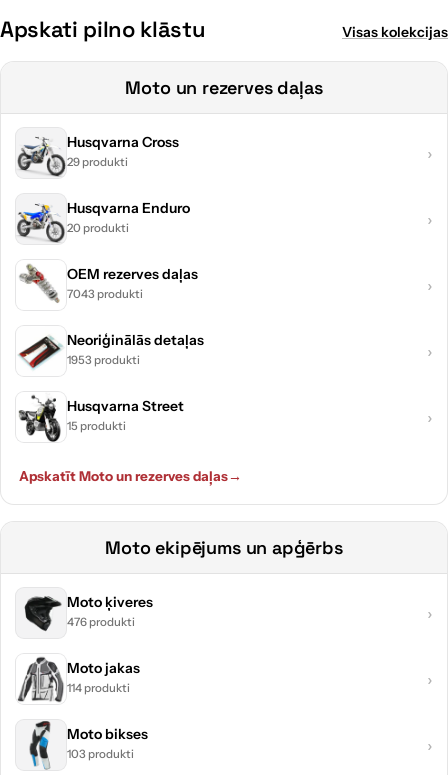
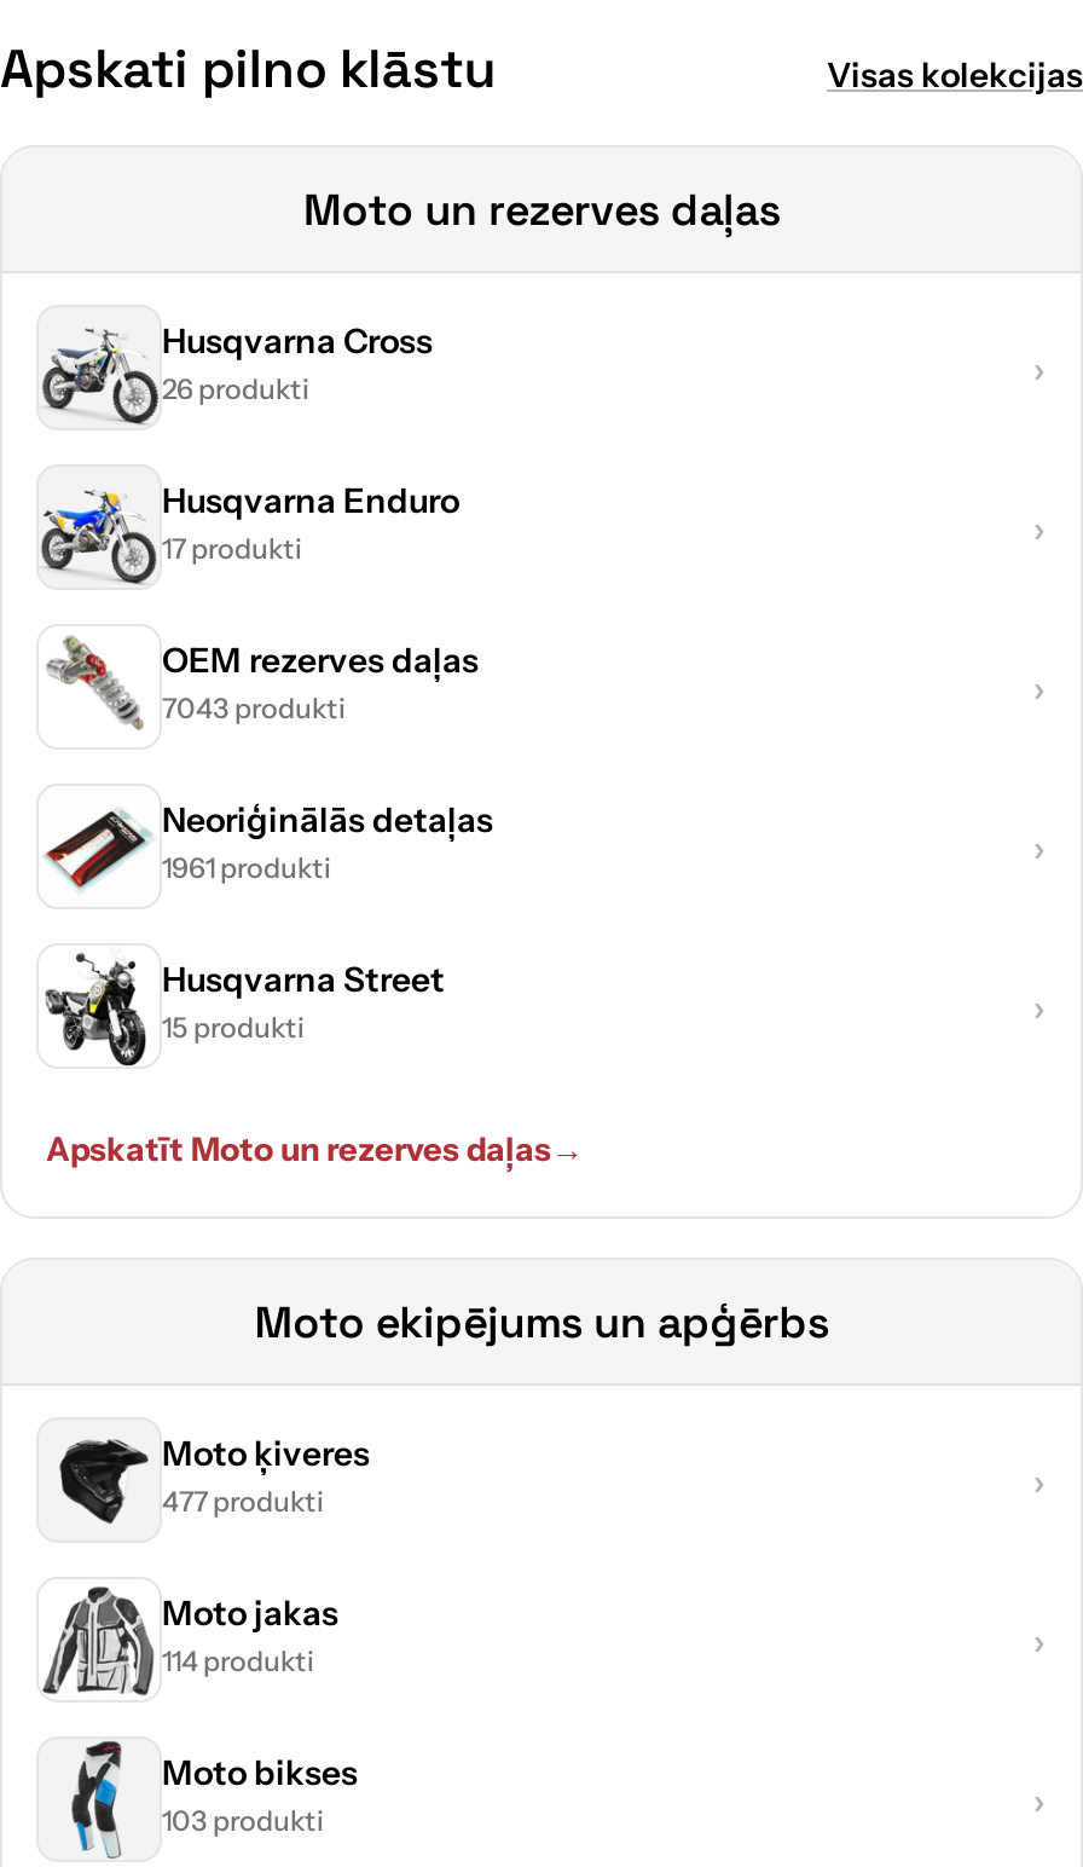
[67,155,128,169] 29 produkti -> [162,373,309,407] 26 produkti
[67,221,129,235] 20 produkti -> [162,532,302,566] 17 produkti
[67,353,140,367] 1953 produkti -> [162,852,331,885] 1961 produkti
[67,615,135,629] 476 produkti -> [162,1485,324,1519] 477 produkti

